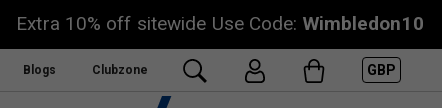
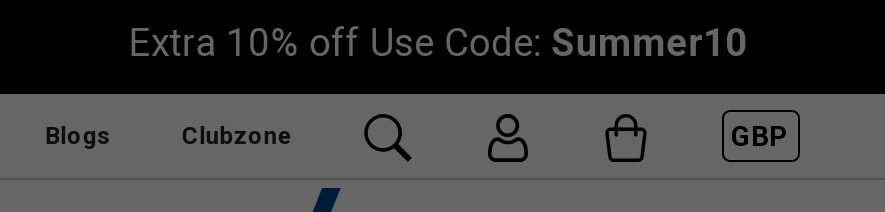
[16,12,424,35] Extra 10% off sitewide Use Code: Wimbledon10 -> [129,20,747,66] Extra 10% off Use Code: Summer10

